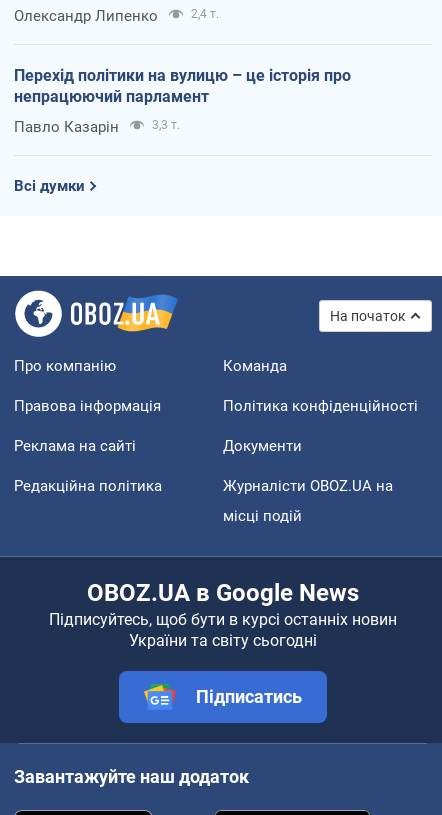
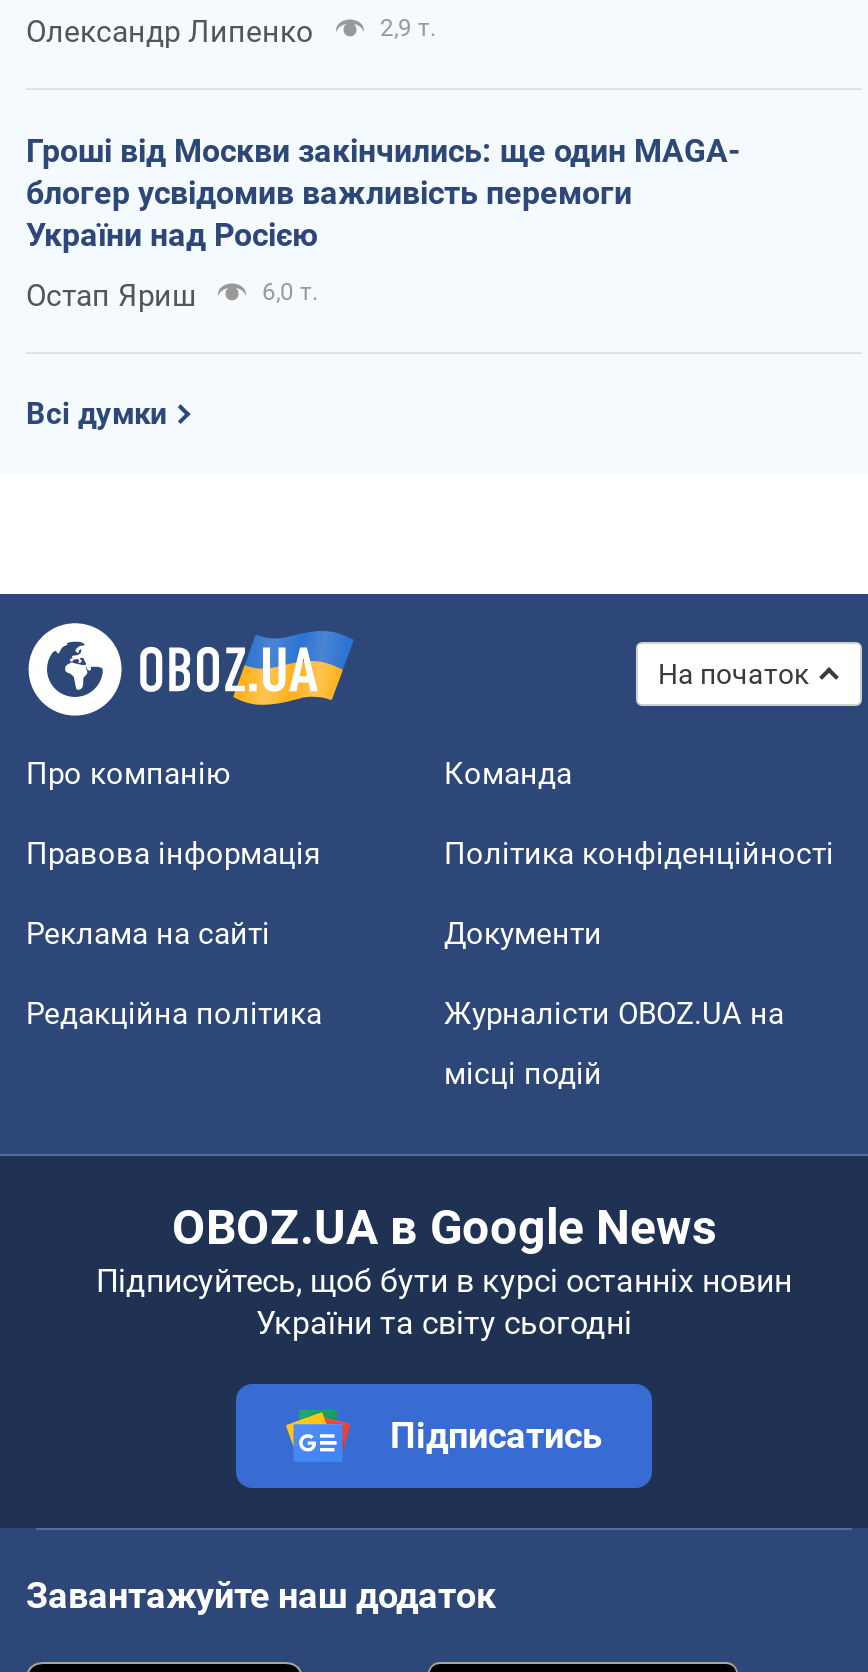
[191,7,219,21] 2,4 т. -> [380,13,436,41] 2,9 т.
[14,66,351,106] Перехід політики на вулицю – це історія про | непрацюючий парламент -> [26,131,740,253] Гроші від Москви закінчились: ще один MAGA- | блогер усвідомив важливість перемоги | України над Росією
[14,118,180,136] Павло Казарін | 3,3 т. -> [26,277,318,313] Остап Яриш | 6,0 т.

